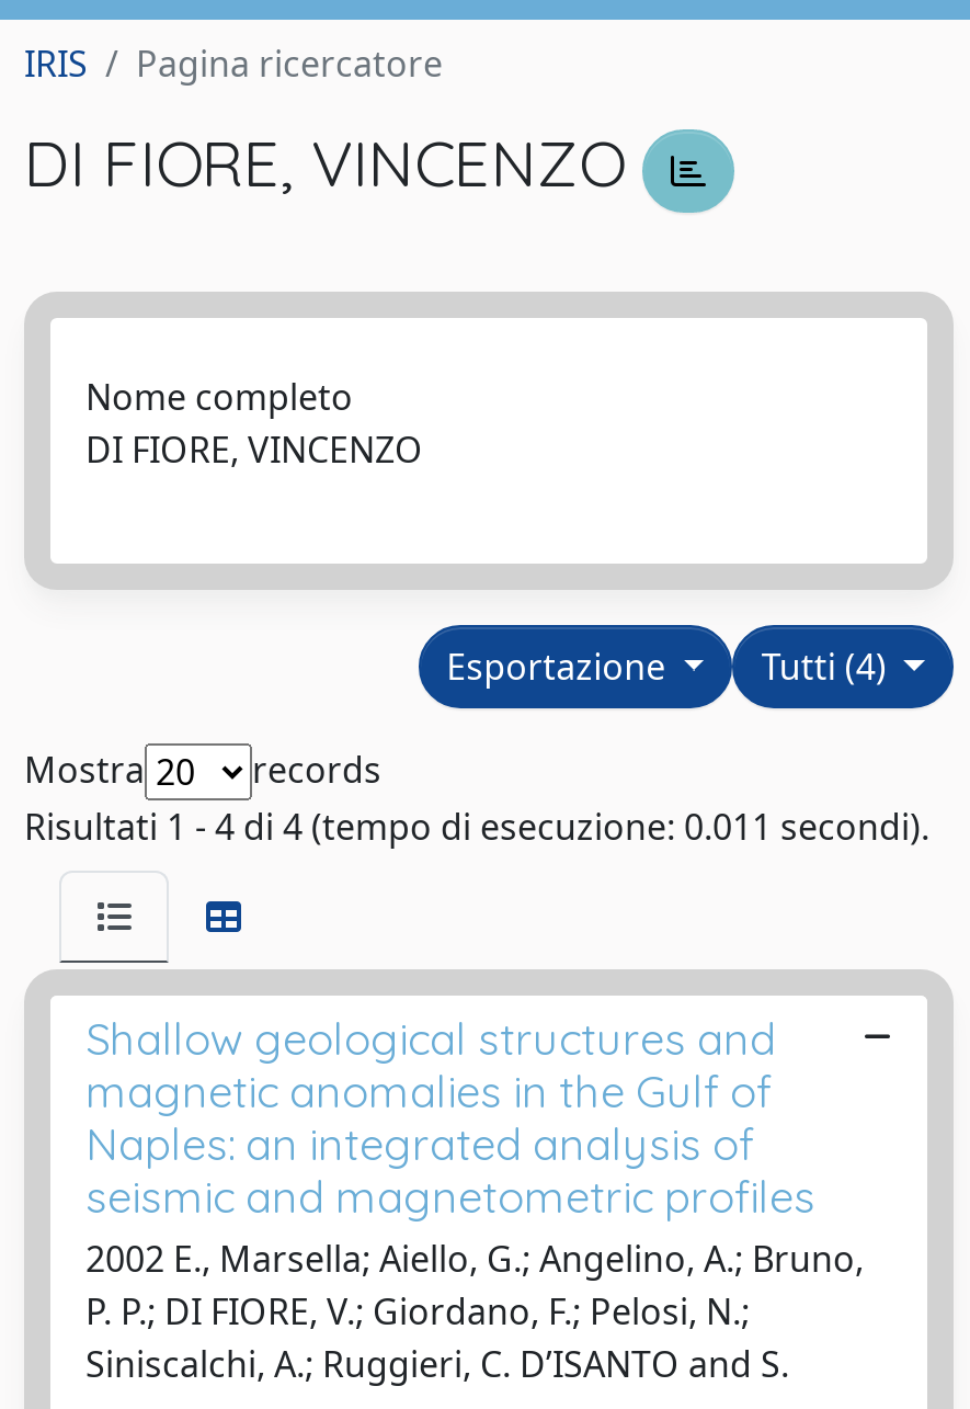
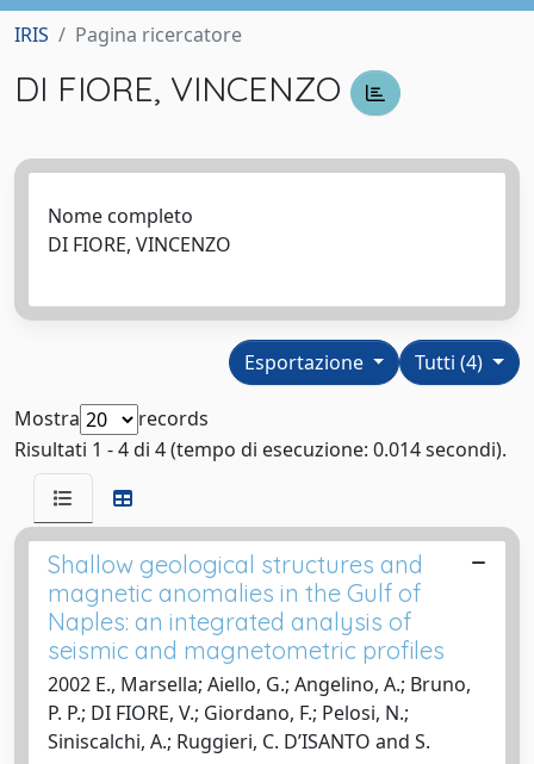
[24,802,929,850] Risultati 1 - 4 di 4 (tempo di esecuzione: 0.011 secondi). -> [14,436,507,462] Risultati 1 - 4 di 4 (tempo di esecuzione: 0.014 secondi).

